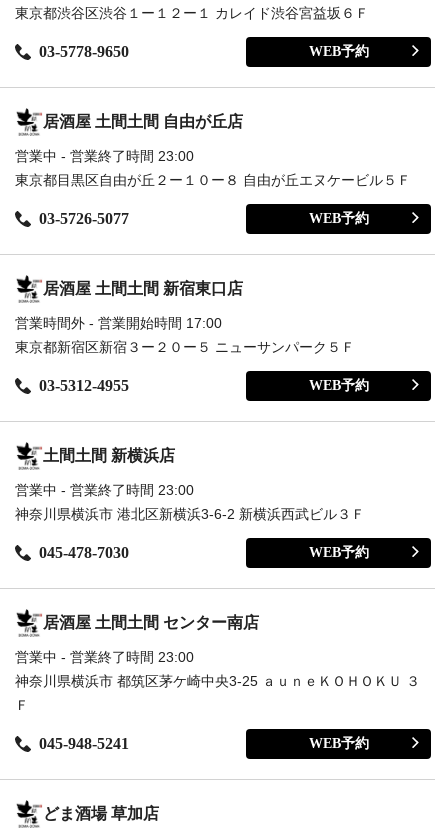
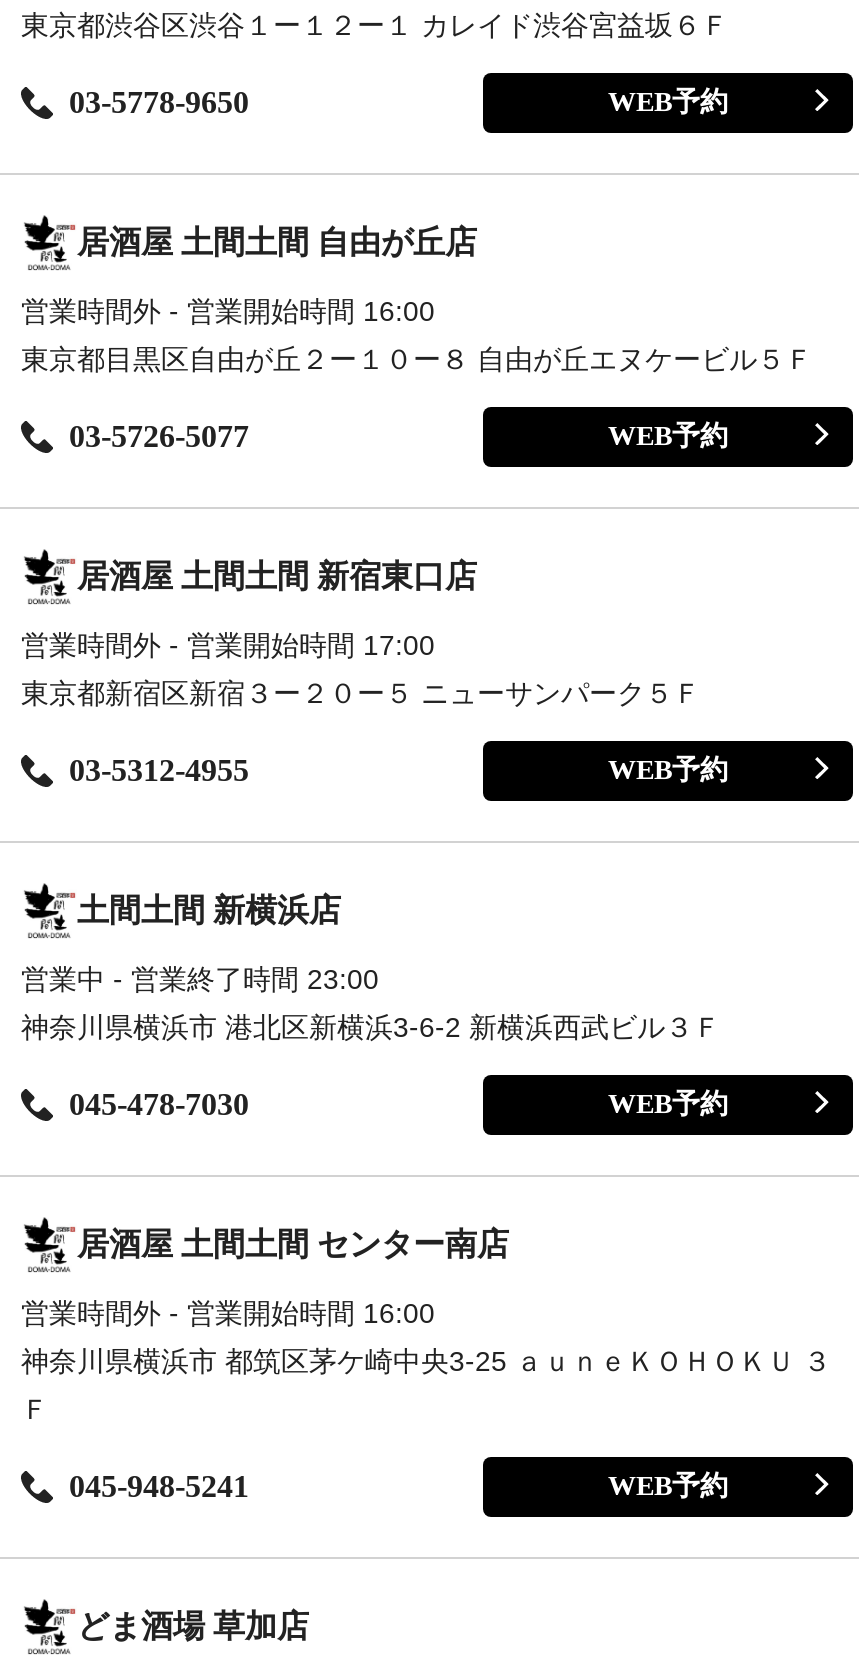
[15,148,194,164] 営業中 - 営業終了時間 23:00 -> [21,294,435,326] 営業時間外 - 営業開始時間 16:00
[15,649,194,665] 営業中 - 営業終了時間 23:00 -> [21,1296,435,1328] 営業時間外 - 営業開始時間 16:00

